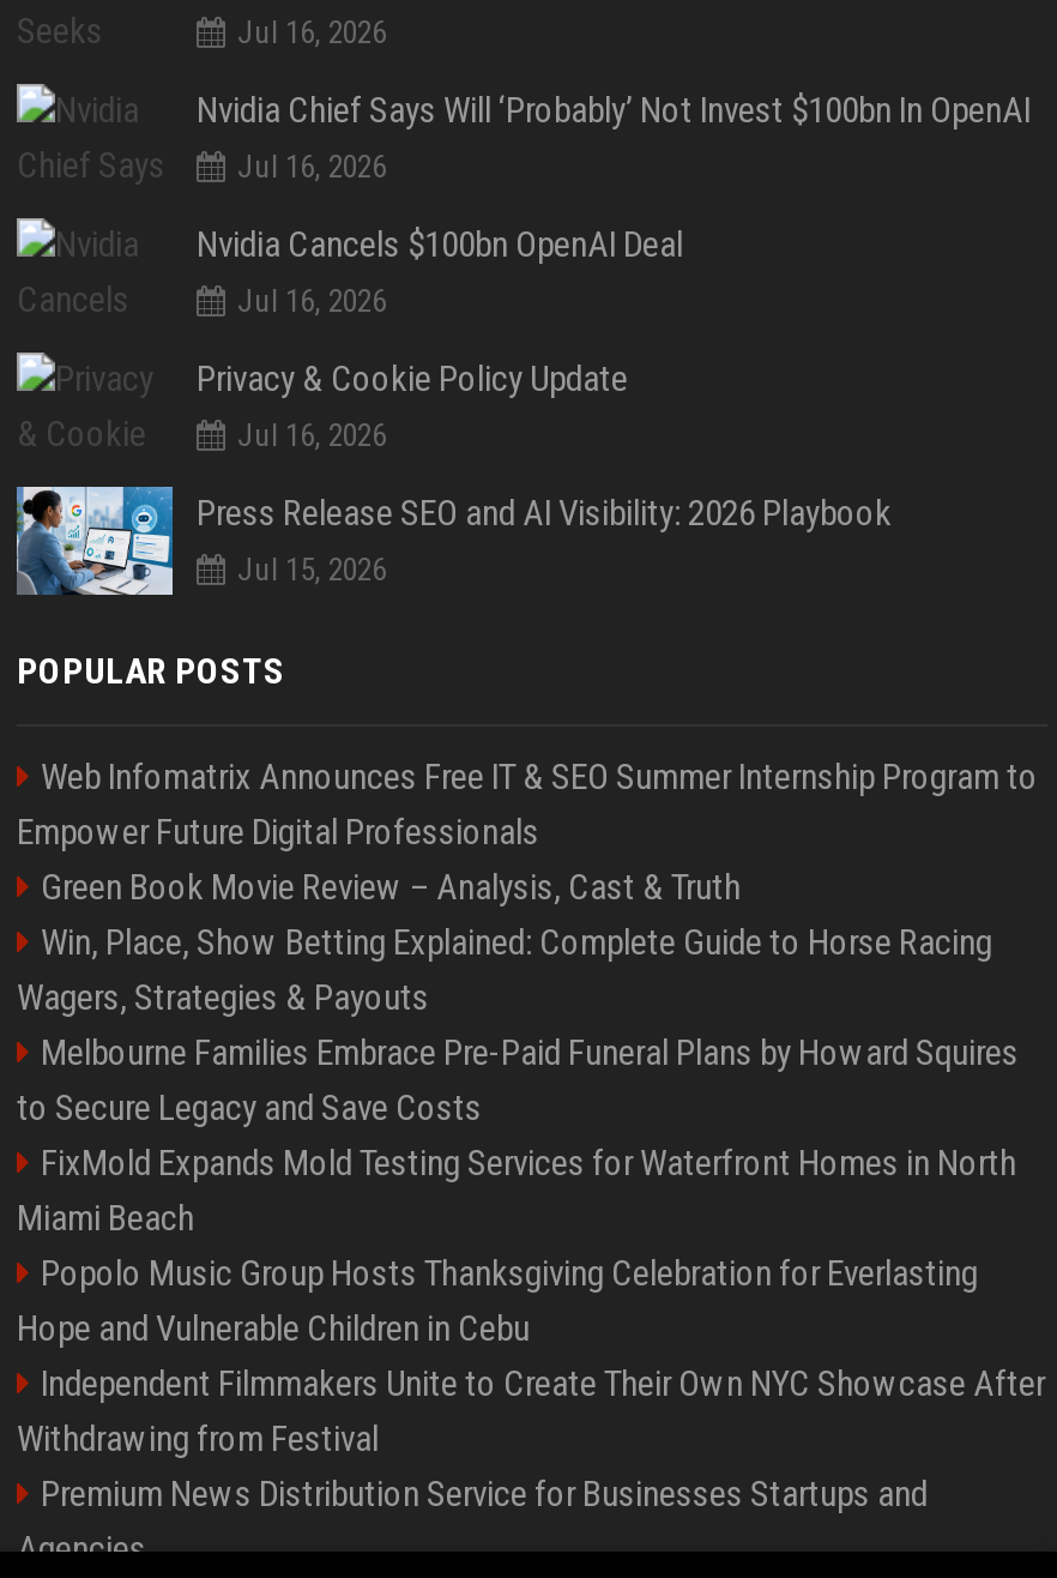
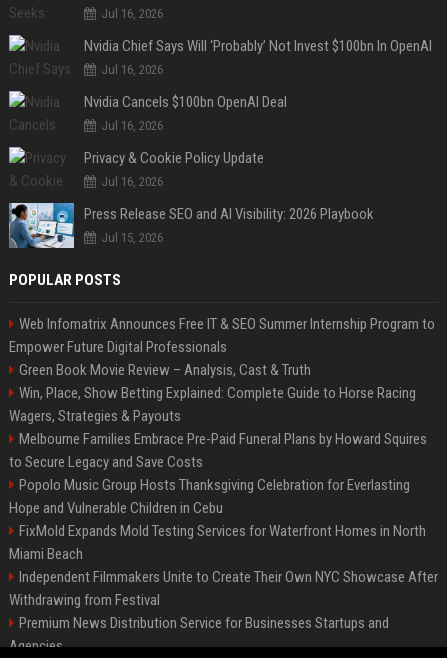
moved [17,1142,1016,1240] -> [9,522,426,563]: FixMold Expands Mold Testing Services for Waterfront Homes in North | Miami Beach
moved [17,1252,978,1350] -> [9,476,410,517]: Popolo Music Group Hosts Thanksgiving Celebration for Everlasting | Hope and Vulnerable Children in Cebu

